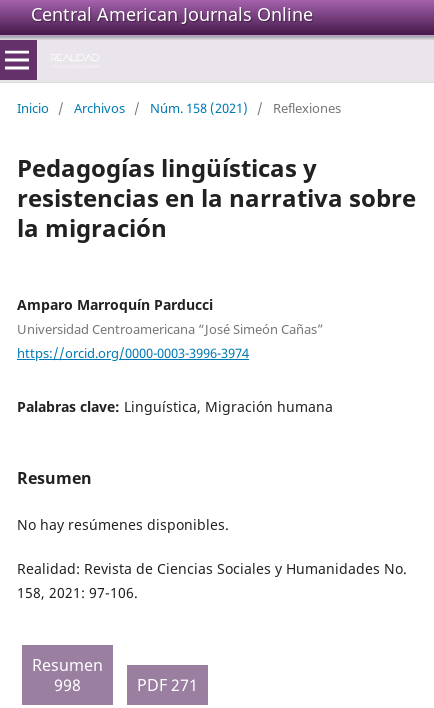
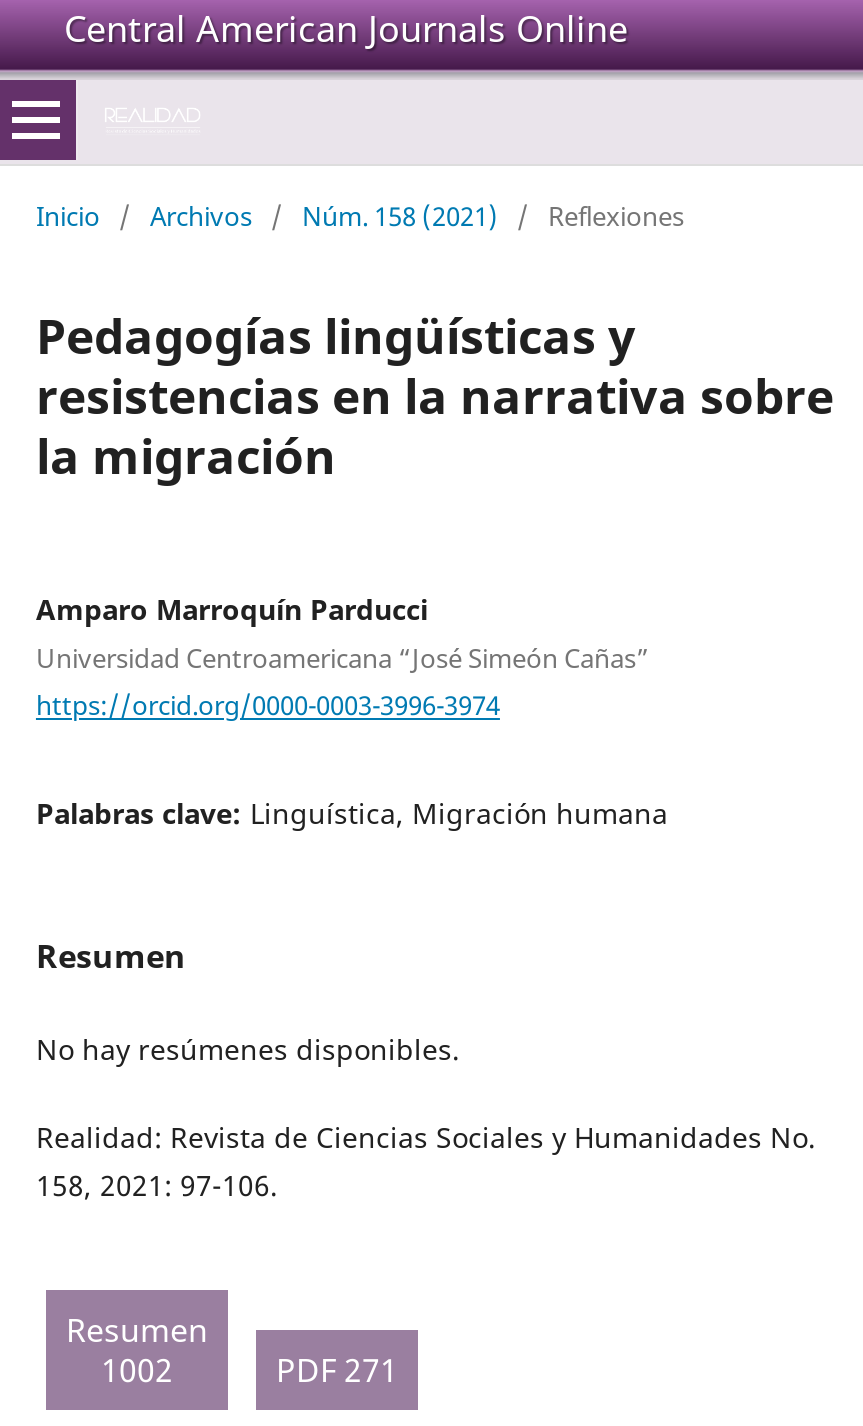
[54,674,81,696] 998 -> [101,1347,173,1391] 1002

